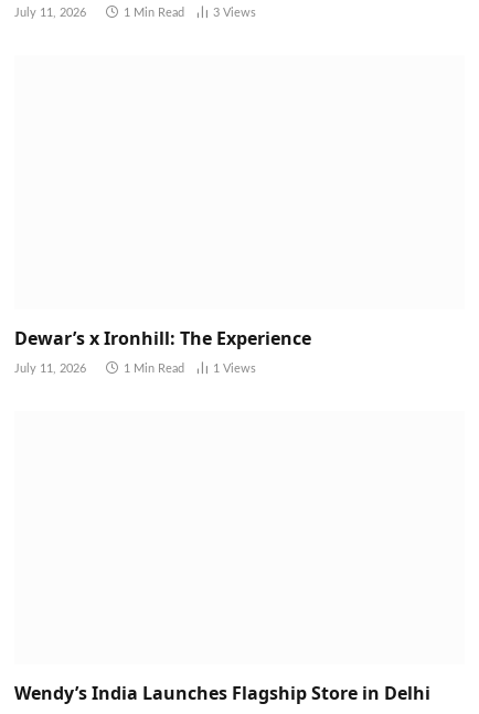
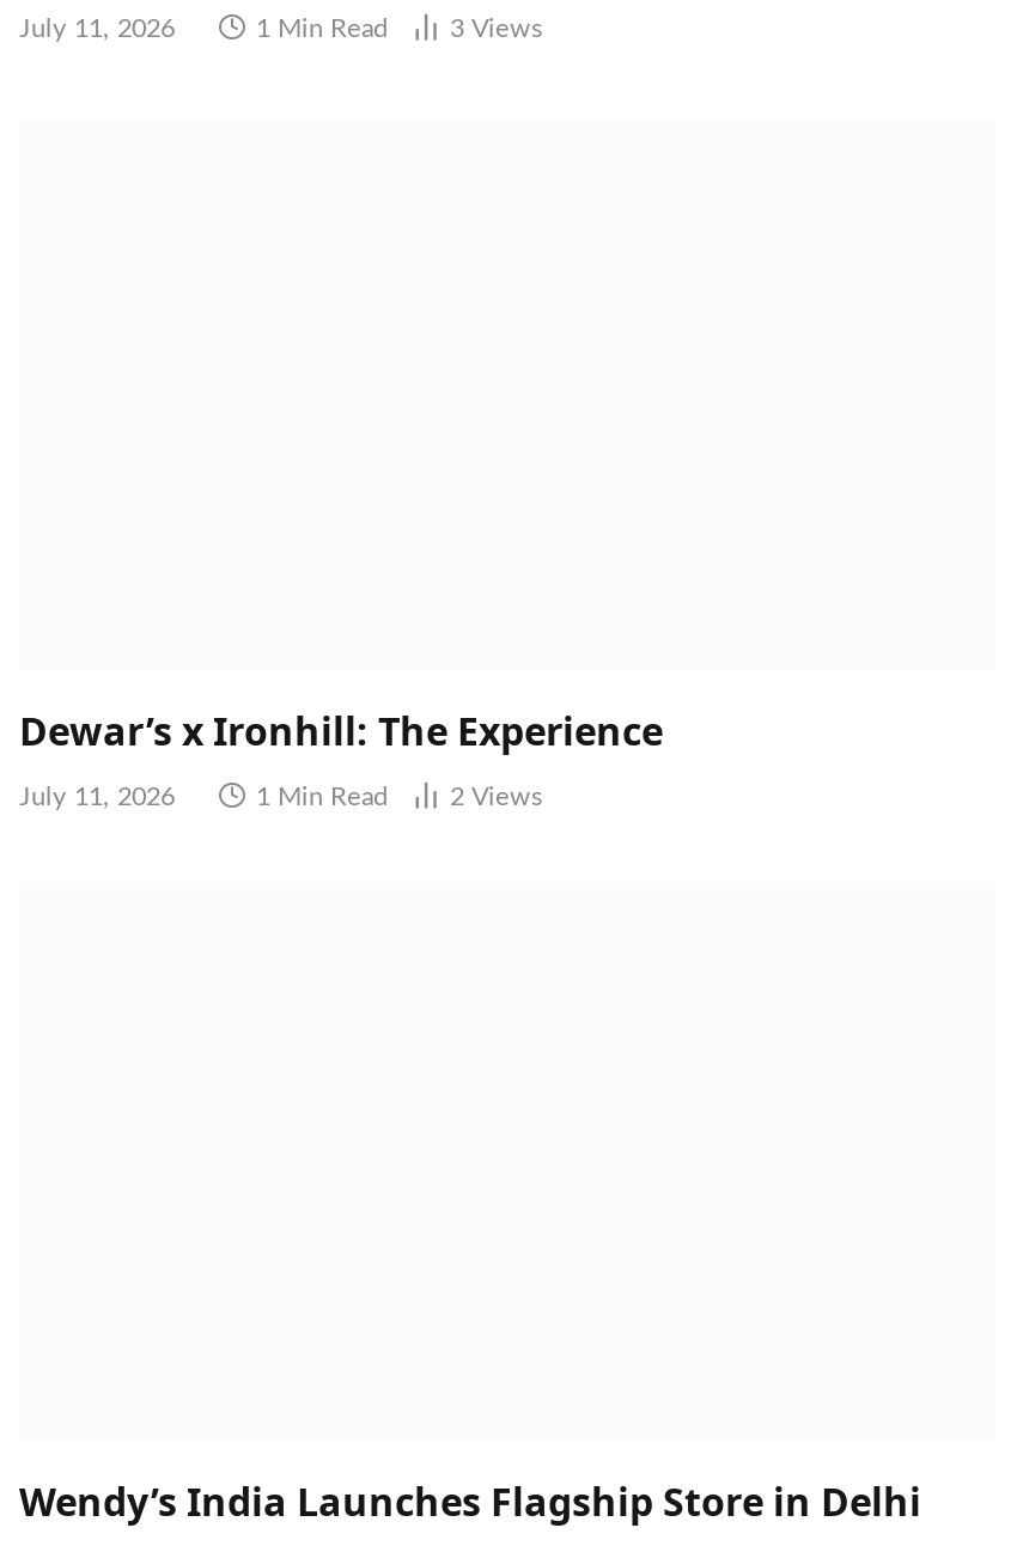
[213,362,256,374] 1 Views -> [450,784,543,811] 2 Views

